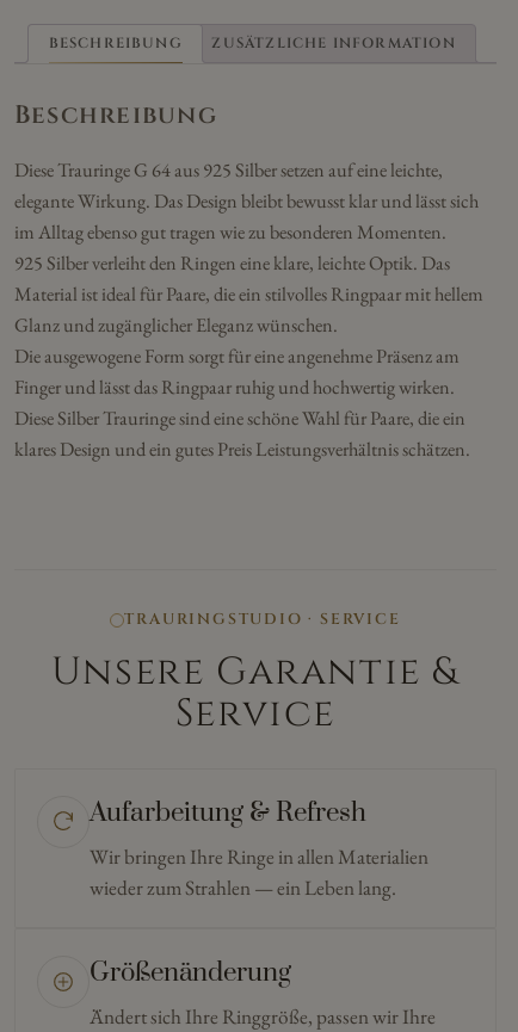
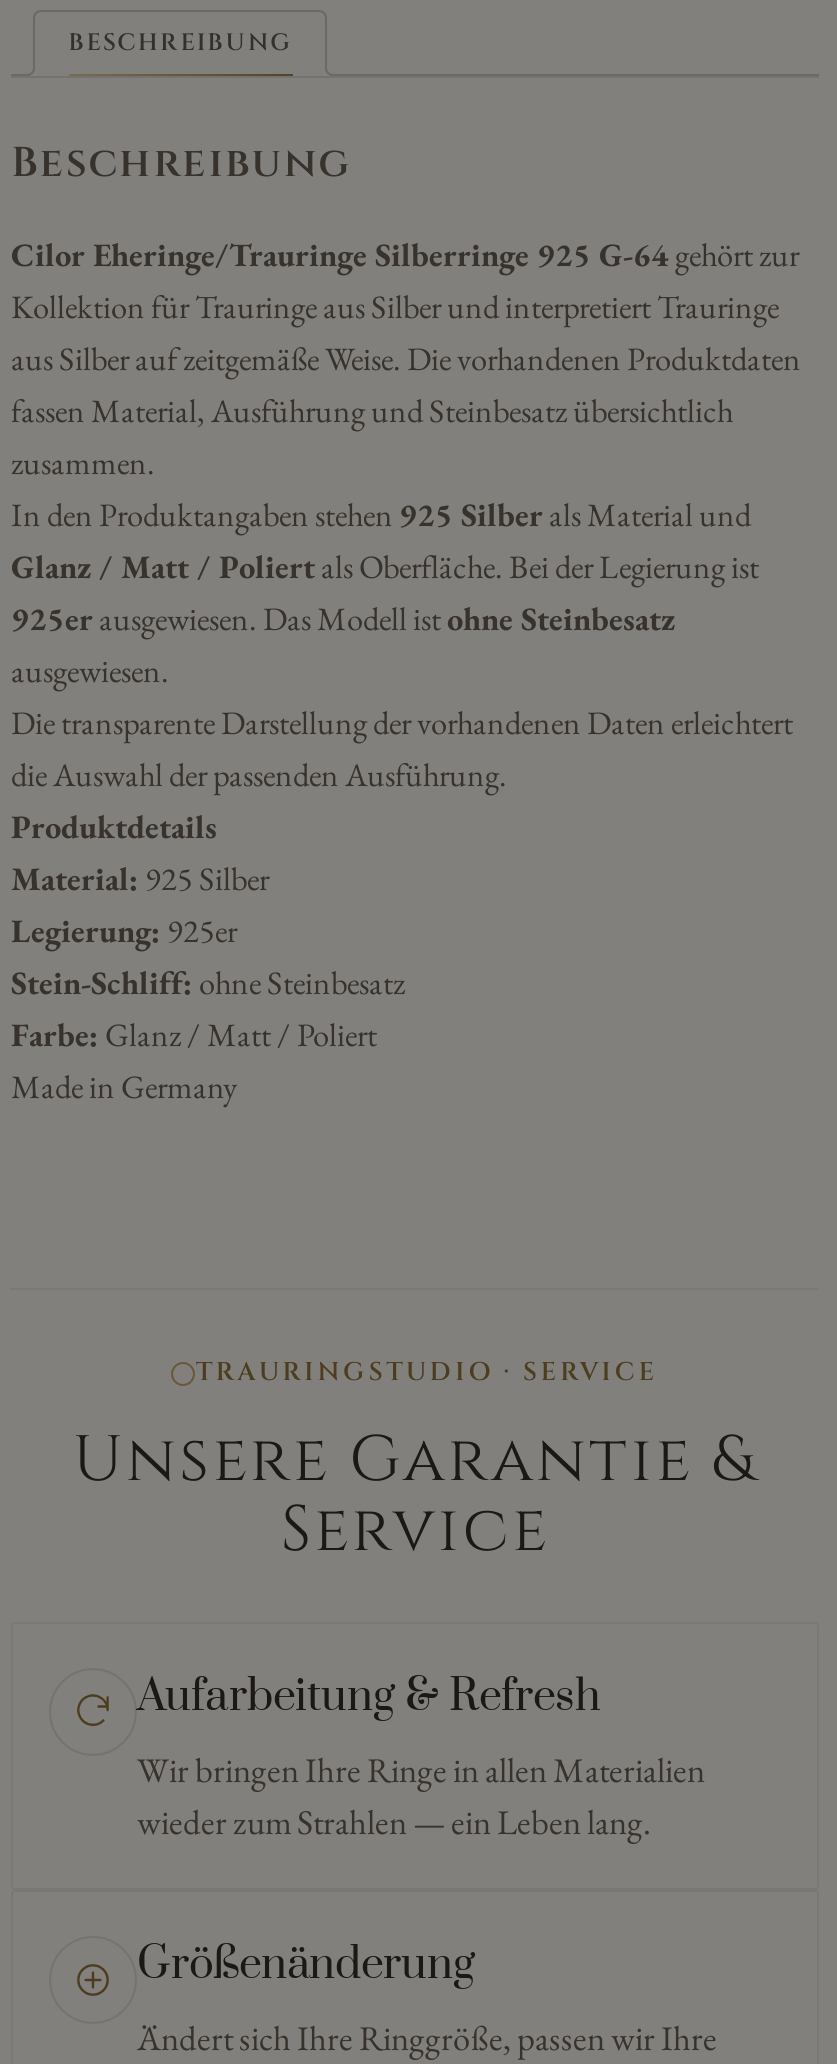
[212,33,456,52] ZUSÄTZLICHE INFORMATION -> none
[14,158,483,462] Diese Trauringe G 64 aus 925 Silber setzen auf eine leichte, | elegante Wirkung. Das Design bleibt bewusst klar und lässt sich | im Alltag ebenso gut tragen wie zu besonderen Momenten. | 925 Silber verleiht den Ringen eine klare, leichte Optik. Das | Material ist ideal für Paare, die ein stilvolles Ringpaar mit hellem | Glanz und zugänglicher Eleganz wünschen. | Die ausgewogene Form sorgt für eine angenehme Präsenz am | Finger und lässt das Ringpaar ruhig und hochwertig wirken. | Diese Silber Trauringe sind eine schöne Wahl für Paare, die ein | klares Design und ein gutes Preis Leistungsverhältnis schätzen. -> [11,235,801,1109] Cilor Eheringe/Trauringe Silberringe 925 G-64gehört zur | Kollektion für Trauringe aus Silber und interpretiert Trauringe | aus Silber auf zeitgemäße Weise. Die vorhandenen Produktdaten | fassen Material, Ausführung und Steinbesatz übersichtlich | zusammen. | In den Produktangaben stehen 925 Silberals Material und | Glanz / Matt / Poliertals Oberfläche. Bei der Legierung ist | 925erausgewiesen. Das Modell istohne Steinbesatz | ausgewiesen. | Die transparente Darstellung der vorhandenen Daten erleichtert | die Auswahl der passenden Ausführung. | Produktdetails | Material: 925 Silber | Legierung: 925er | Stein-Schliff: ohne Steinbesatz | Farbe: Glanz / Matt / Poliert | Made in Germany

